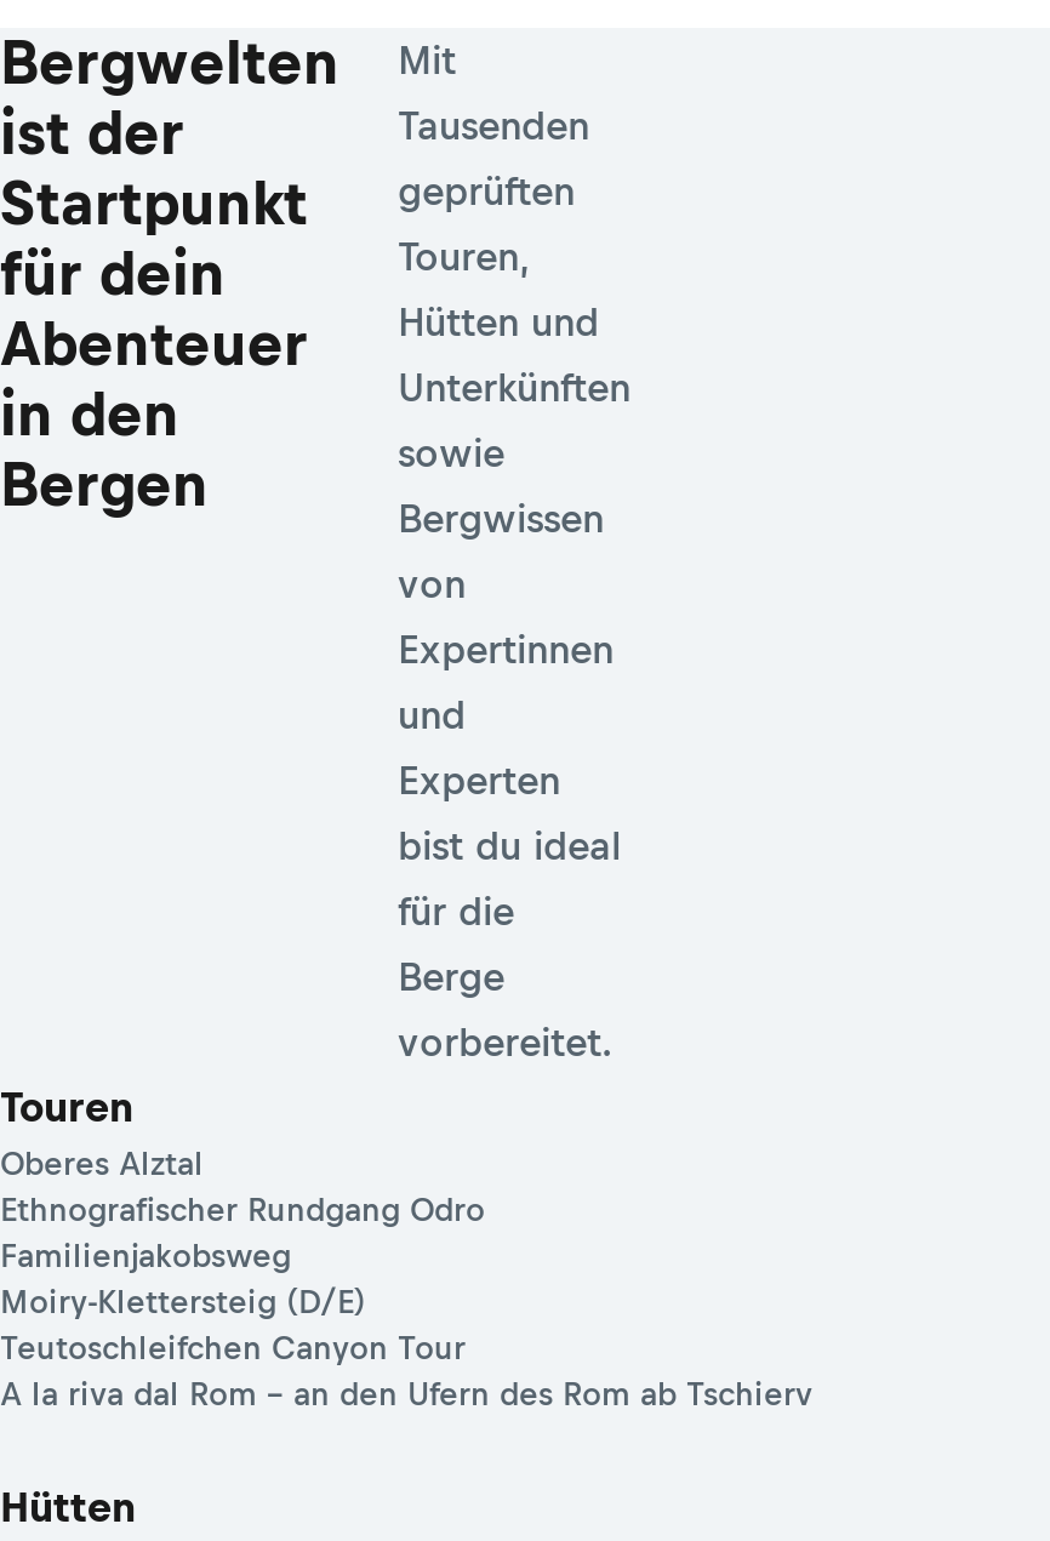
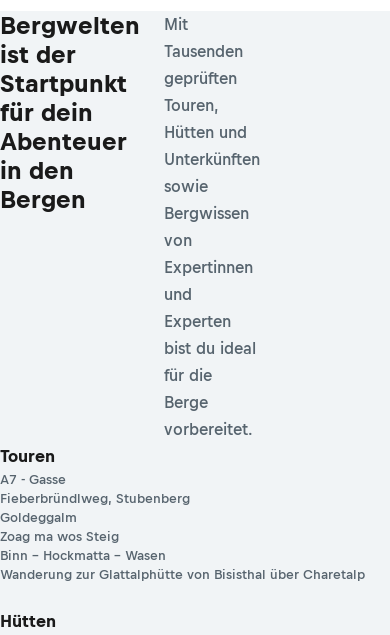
[0,1146,812,1412] Oberes Alztal | Ethnografischer Rundgang Odro | Familienjakobsweg | Moiry-Klettersteig (D/E) | Teutoschleifchen Canyon Tour | A la riva dal Rom – an den Ufern des Rom ab Tschierv -> [0,472,365,582] A7 - Gasse | Fieberbründlweg, Stubenberg | Goldeggalm | Zoag ma wos Steig | Binn – Hockmatta – Wasen | Wanderung zur Glattalphütte von Bisisthal über Charetalp

